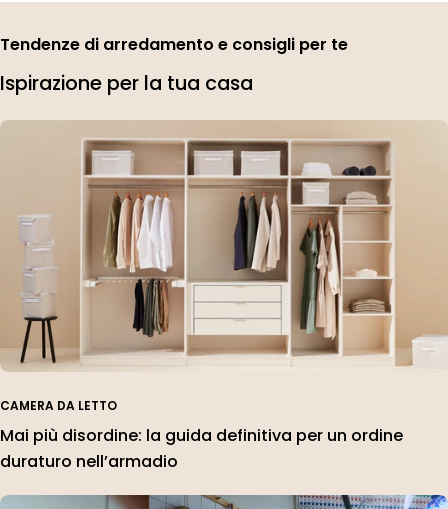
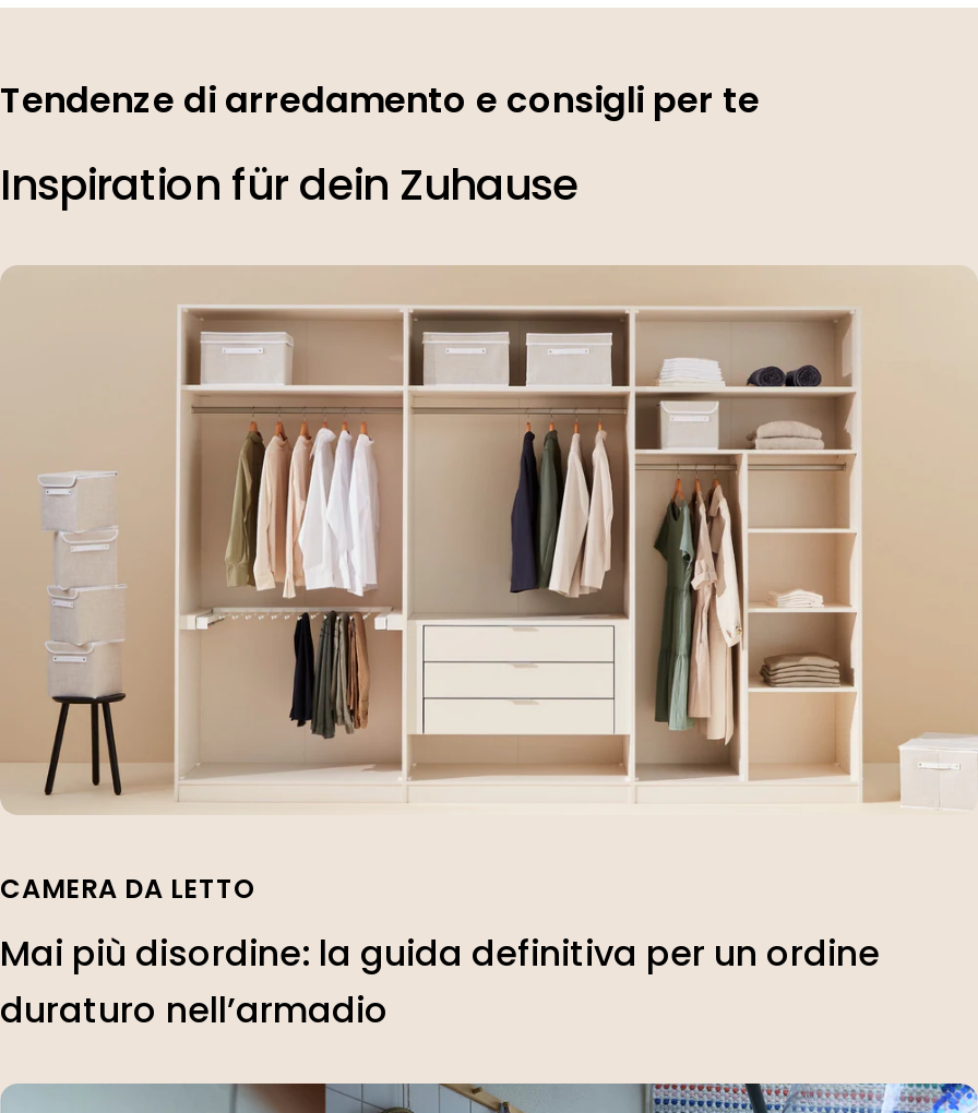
[0,69,253,97] Ispirazione per la tua casa -> [0,153,579,214] Inspiration für dein Zuhause

